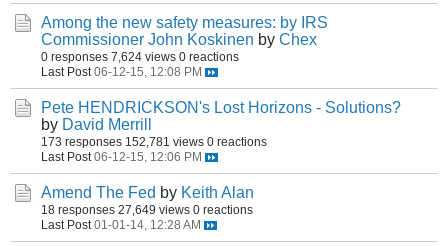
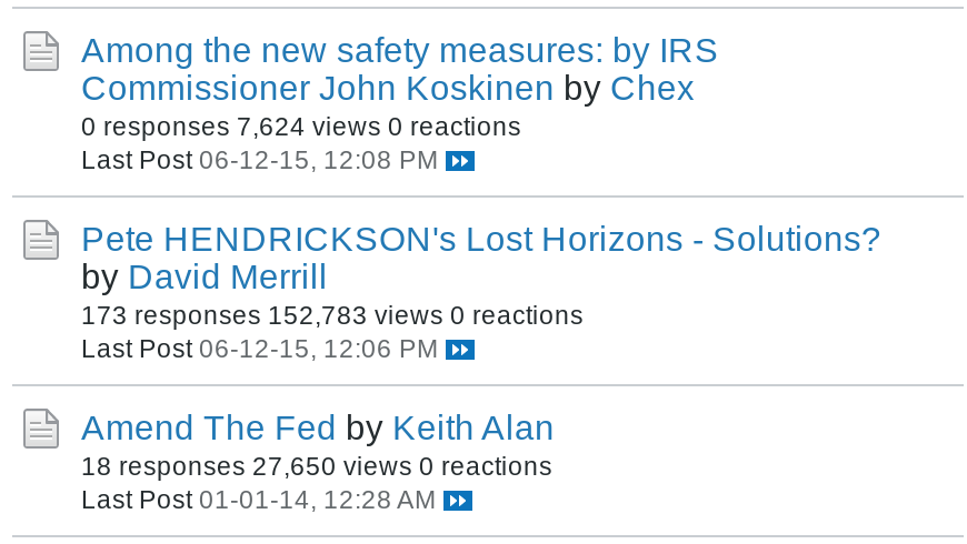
[41,135,267,148] 173 responses 152,781 views 0 reactions -> [81,301,584,330] 173 responses 152,783 views 0 reactions
[41,203,253,216] 18 responses 27,649 views 0 reactions -> [81,452,552,481] 18 responses 27,650 views 0 reactions

